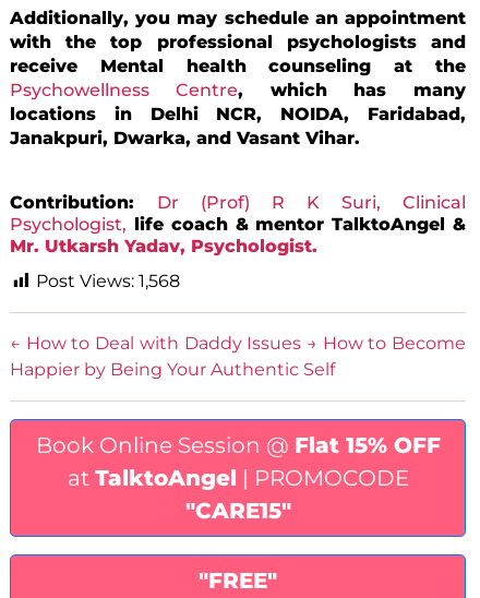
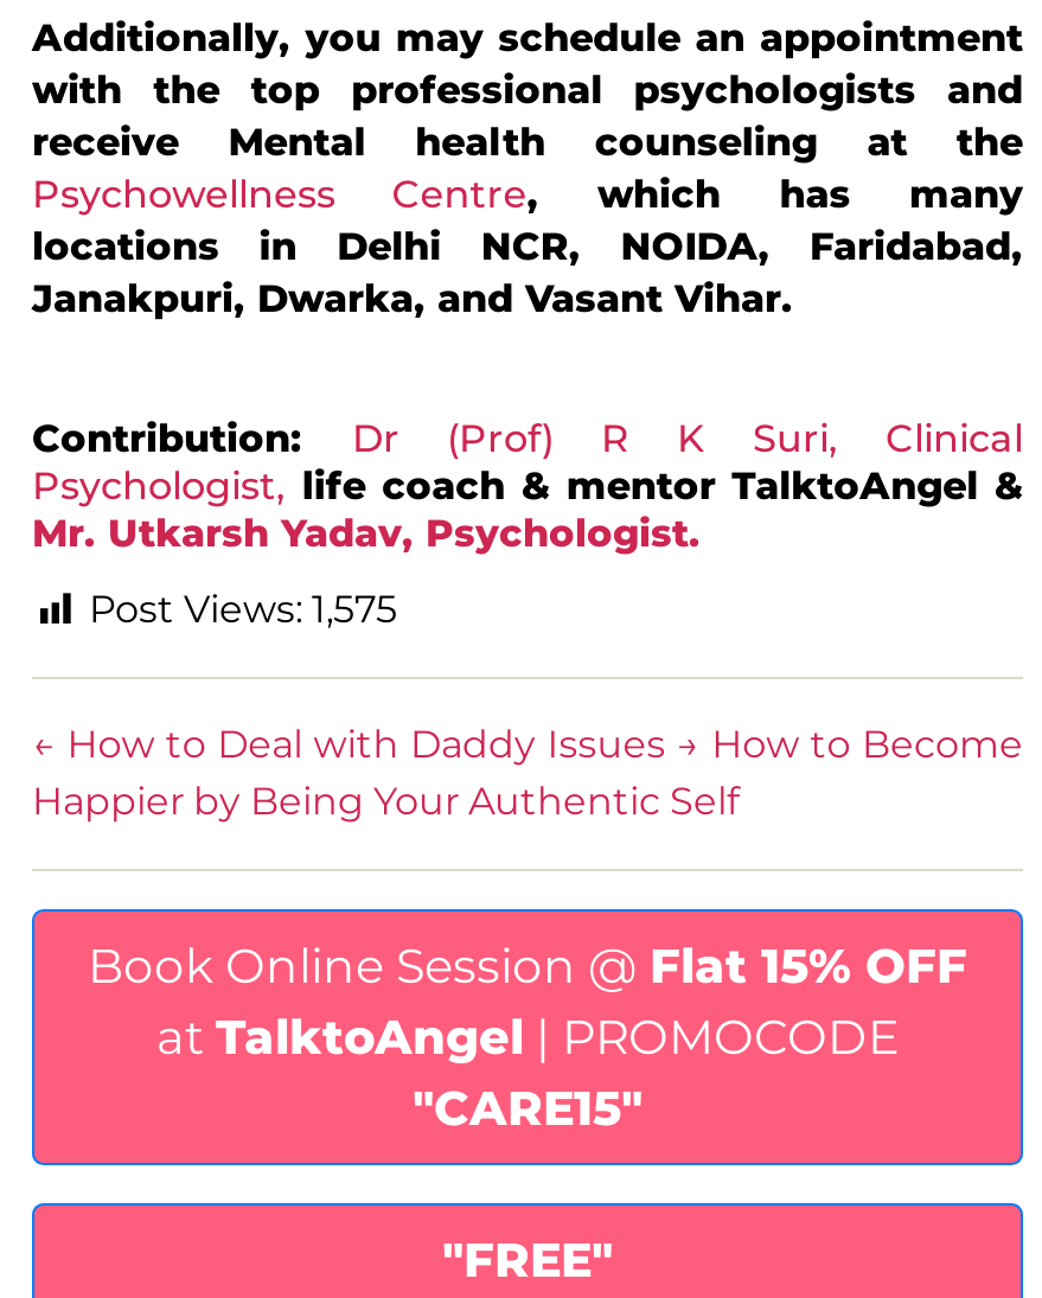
[36,271,180,292] Post Views: 1,568 -> [89,587,397,633] Post Views: 1,575

